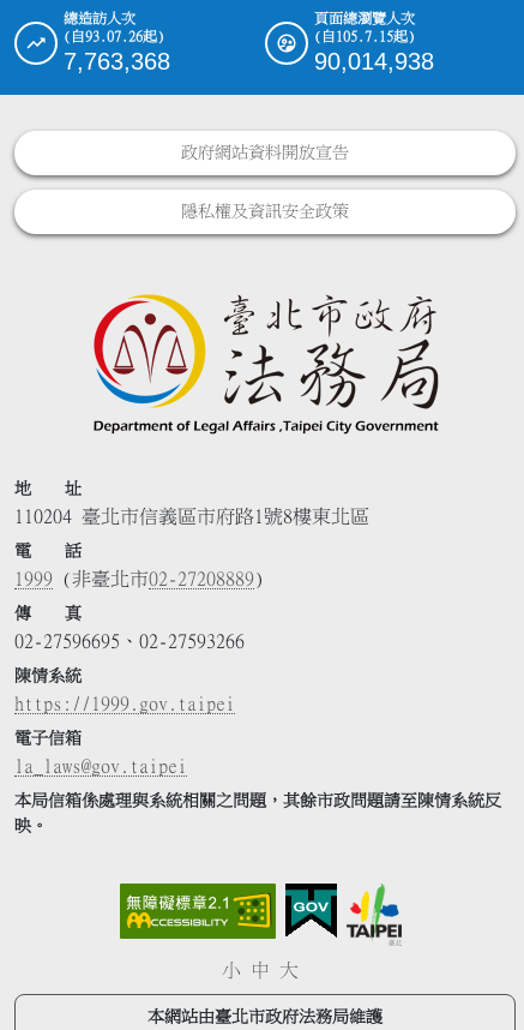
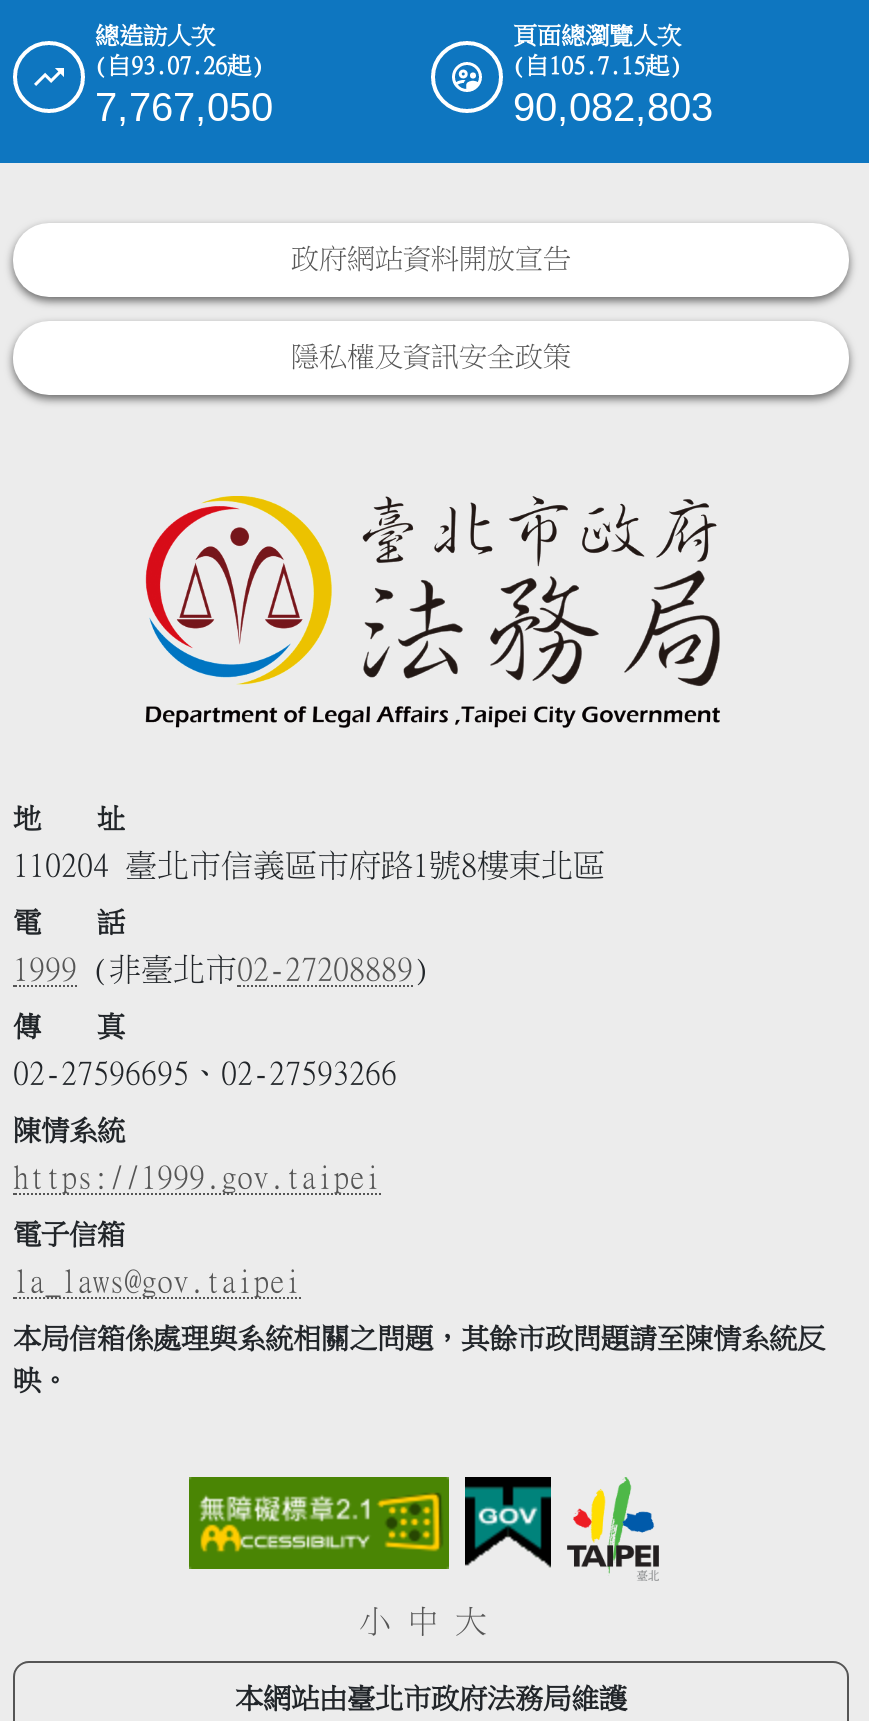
[64,48,170,74] 7,763,368 -> [95,84,273,128] 7,767,050
[314,48,434,74] 90,014,938 -> [513,84,713,128] 90,082,803

